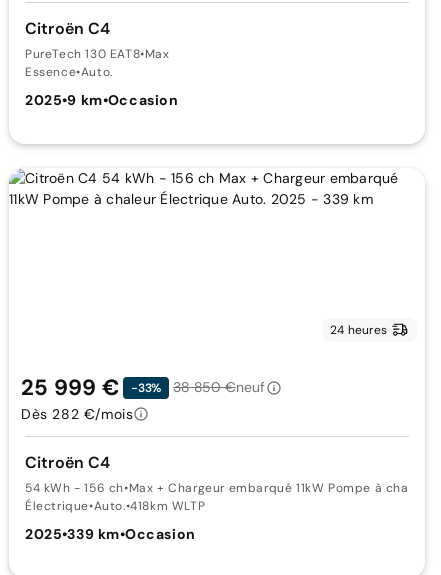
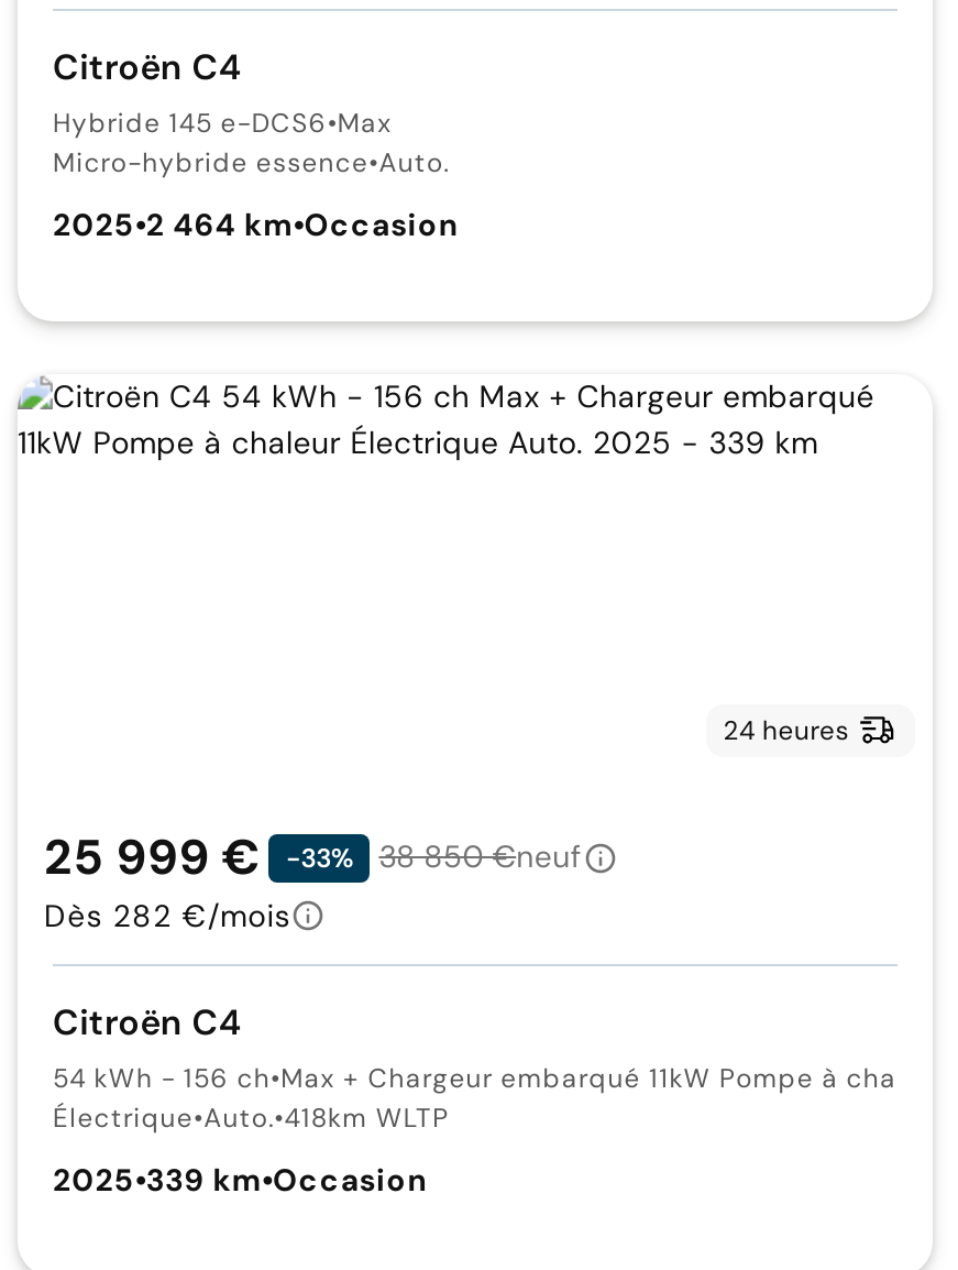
[25,46,170,80] PureTech 130 EAT8•Max | Essence•Auto. -> [53,105,449,180] Hybride 145 e-DCS6•Max | Micro-hybride essence•Auto.
[25,91,179,109] 2025•9 km•Occasion -> [53,204,460,244] 2025•2 464 km•Occasion

